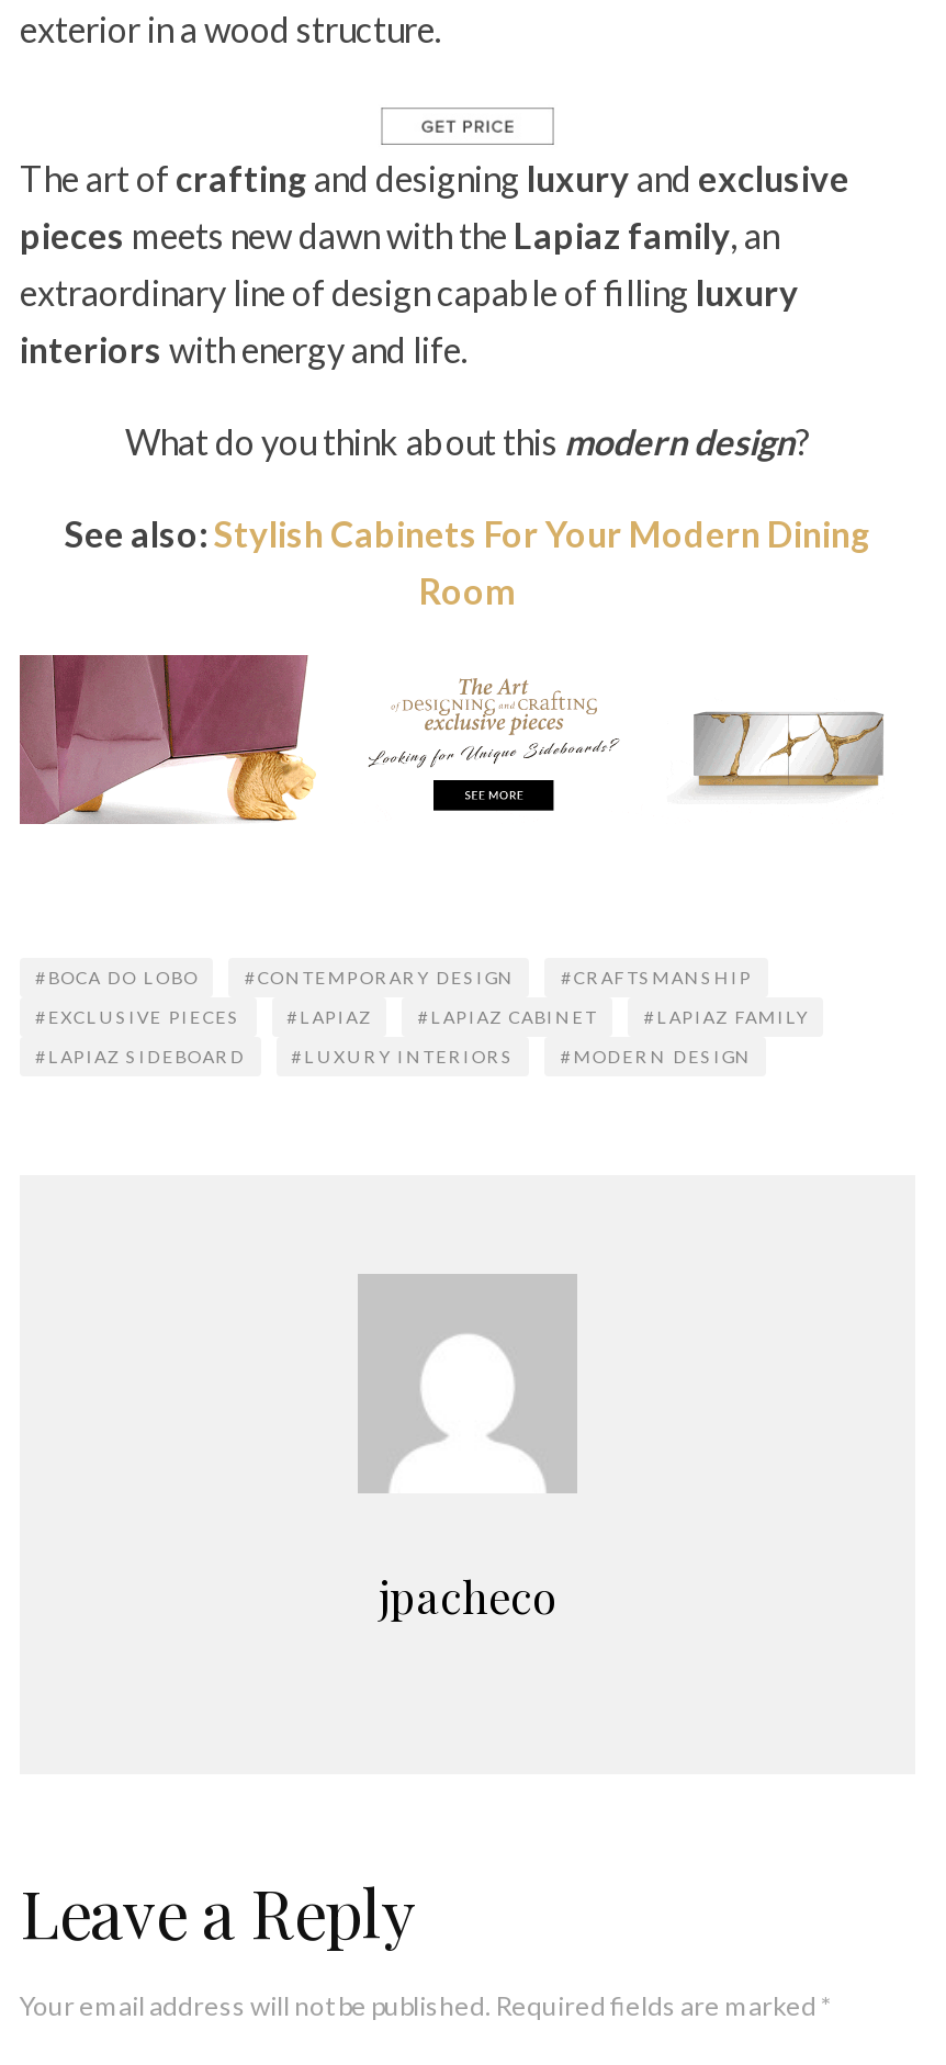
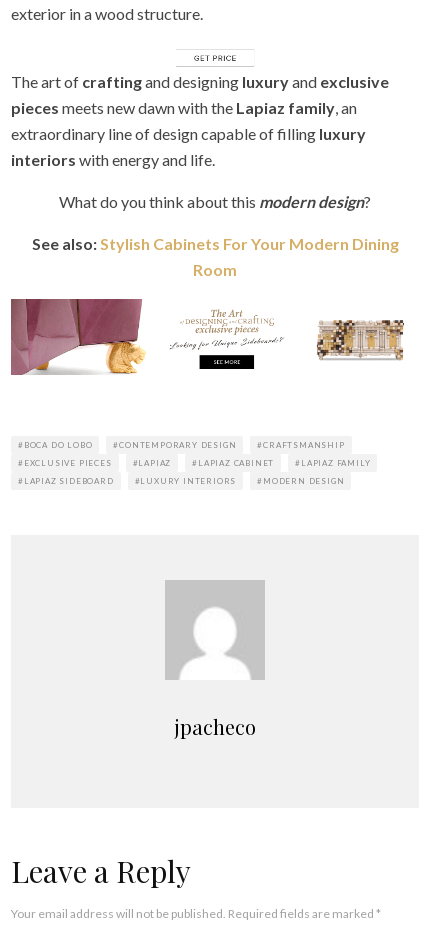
[689,702,885,794] [image] -> [316,319,405,361] [image]

